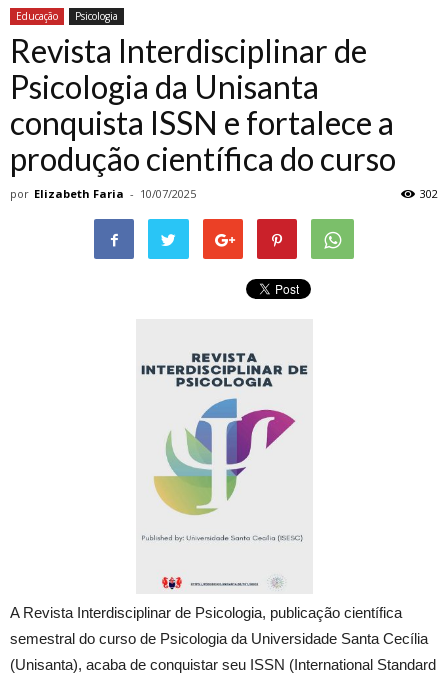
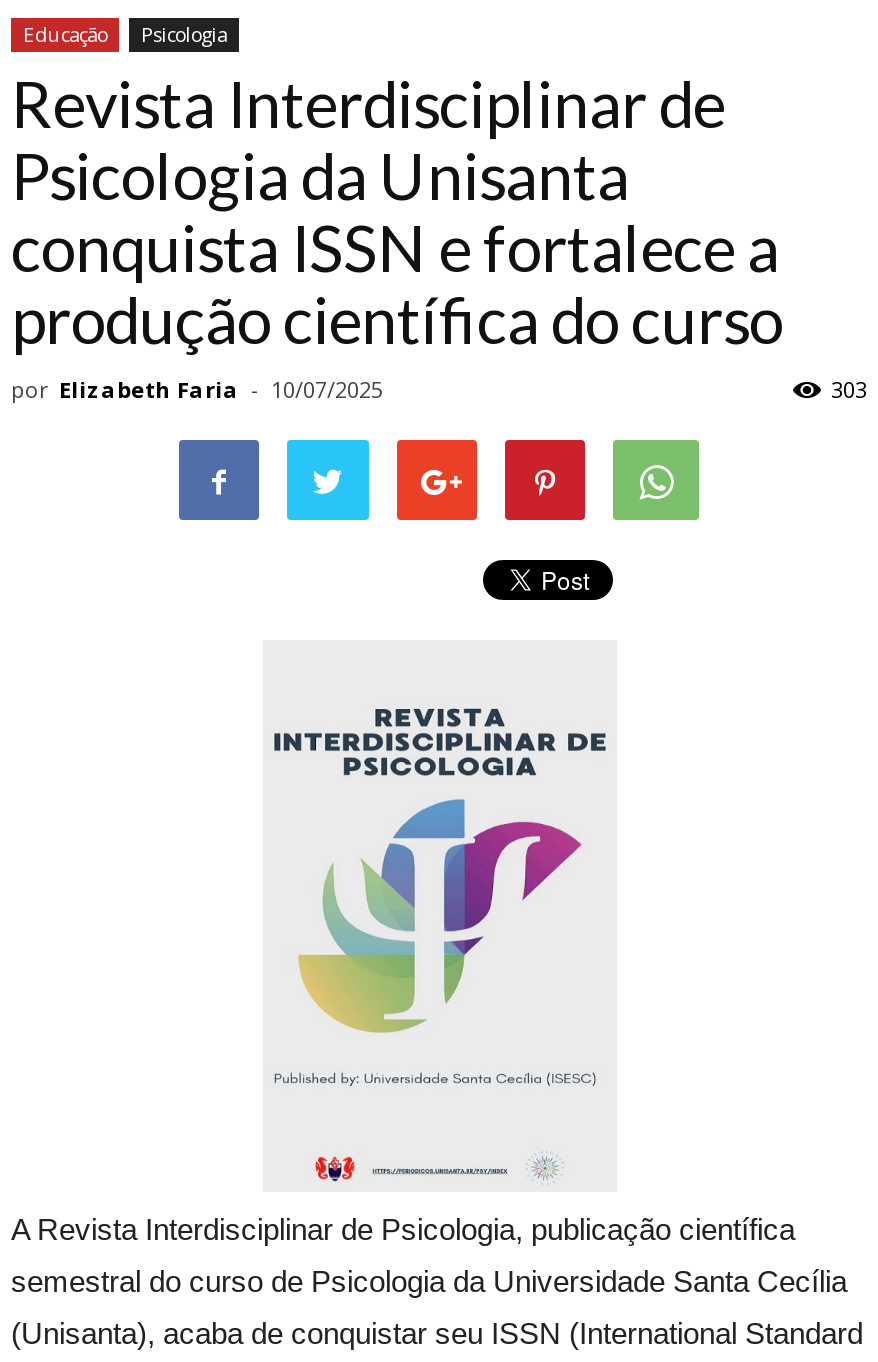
[420,186,438,201] 302 -> [831,374,867,404] 303

